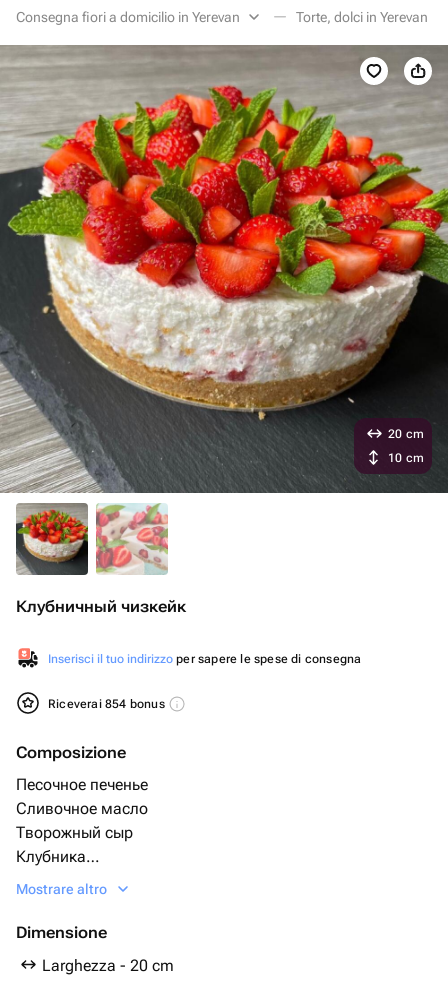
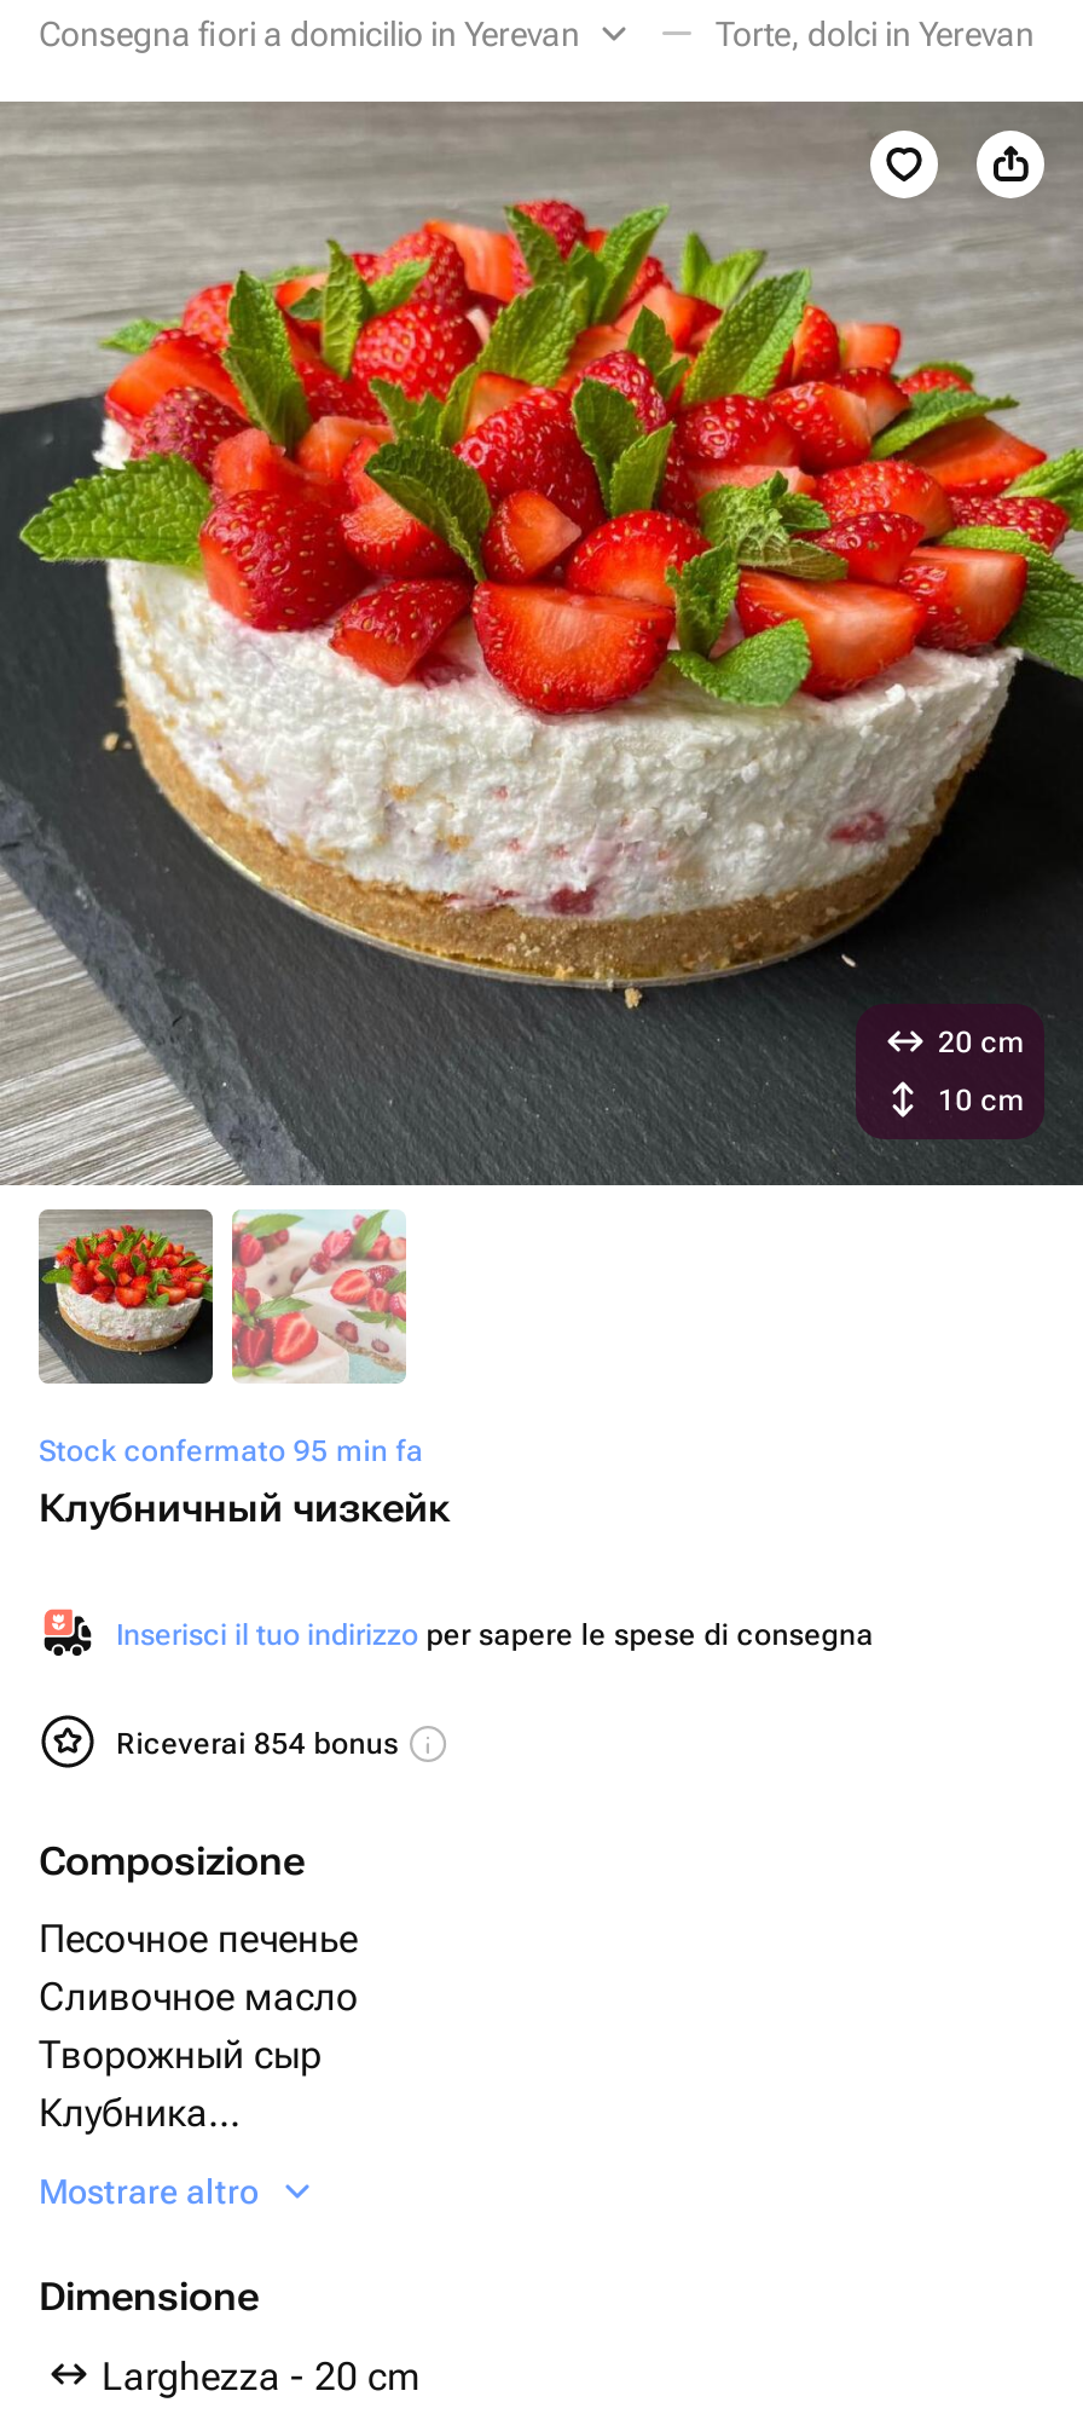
none -> [39,1434,424,1468] Stock confermato 95 min fa

